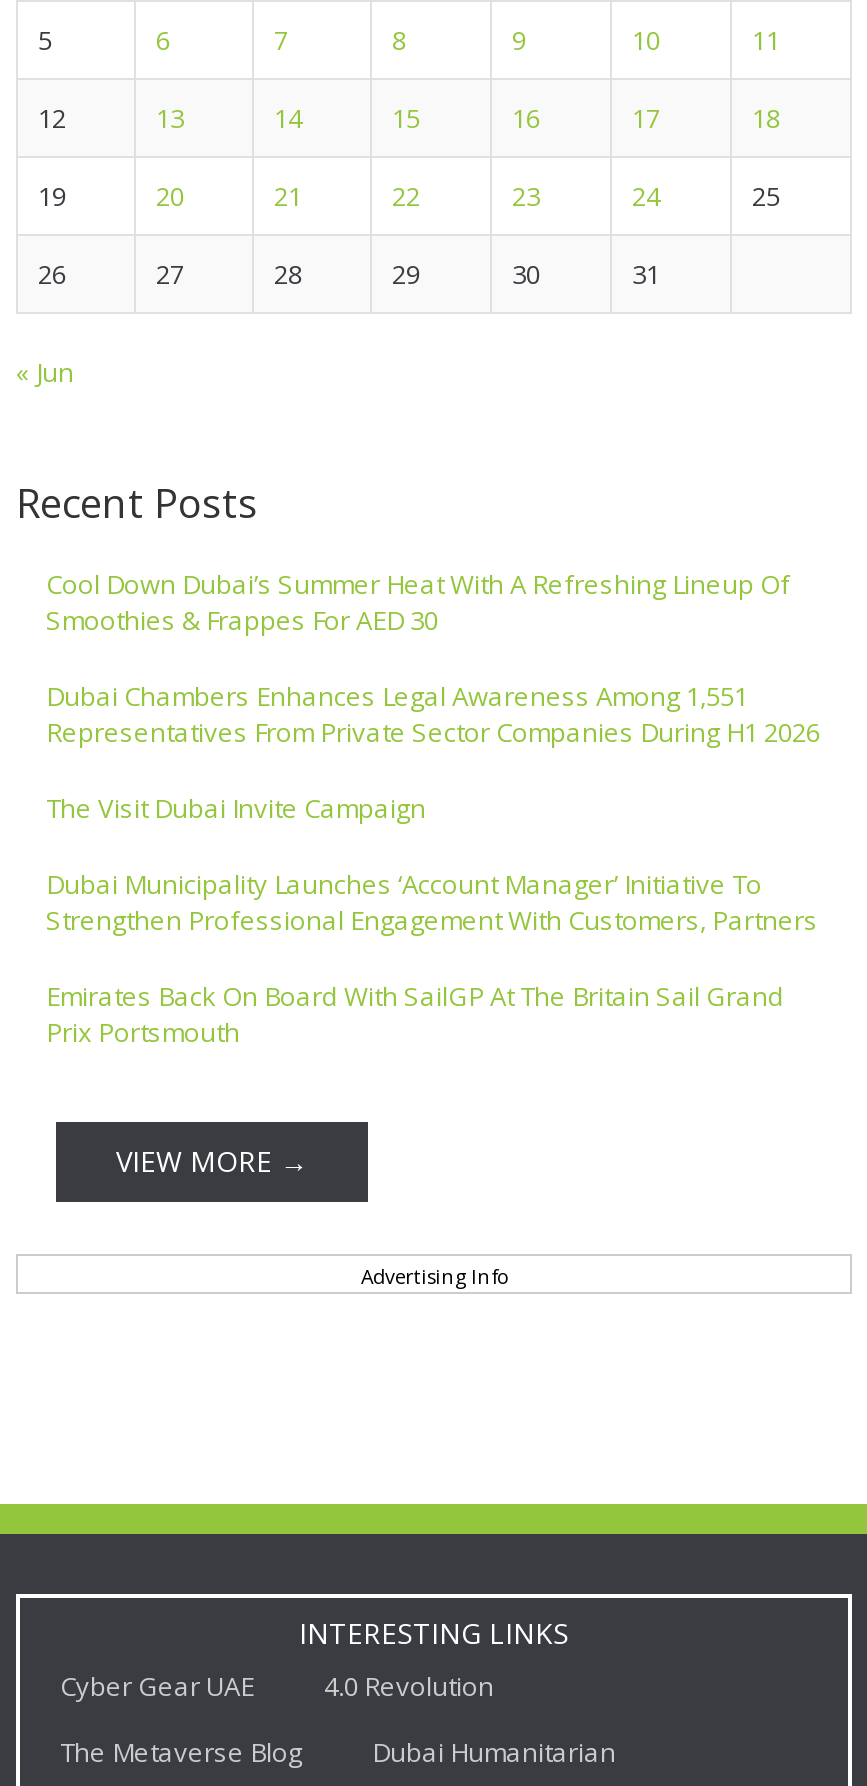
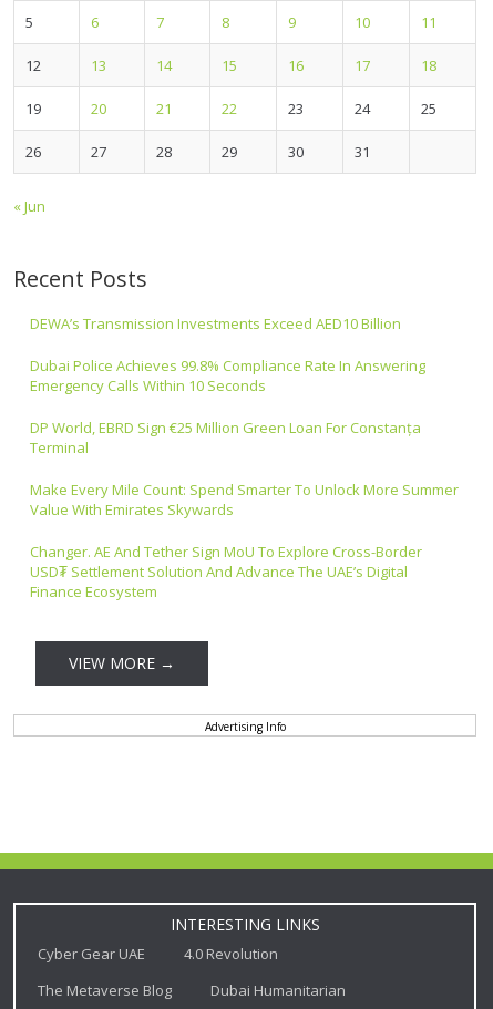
[46,565,790,637] Cool Down Dubai’s Summer Heat With A Refreshing Lineup Of | Smoothies & Frappes For AED 30 -> [30,313,401,333] DEWA’s Transmission Investments Exceed AED10 Billion
[46,677,820,749] Dubai Chambers Enhances Legal Awareness Among 1,551 | Representatives From Private Sector Companies During H1 2026 -> [30,355,425,395] Dubai Police Achieves 99.8% Compliance Rate In Answering | Emergency Calls Within 10 Seconds
[46,789,426,825] The Visit Dubai Invite Campaign -> [30,417,421,457] DP World, EBRD Sign €25 Million Green Loan For Constanța | Terminal
[46,865,818,937] Dubai Municipality Launches ‘Account Manager’ Initiative To | Strengthen Professional Engagement With Customers, Partners -> [30,479,459,519] Make Every Mile Count: Spend Smarter To Unlock More Summer | Value With Emirates Skywards
[46,977,784,1049] Emirates Back On Board With SailGP At The Britain Sail Grand | Prix Portsmouth -> [30,541,422,601] Changer. AE And Tether Sign MoU To Explore Cross-Border | USD₮ Settlement Solution And Advance The UAE’s Digital | Finance Ecosystem

